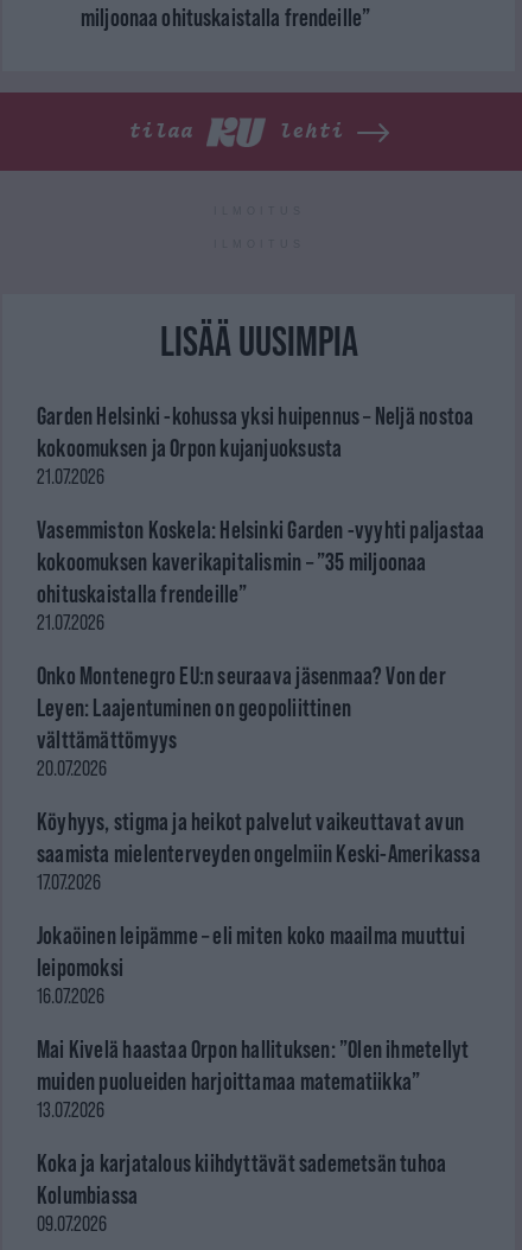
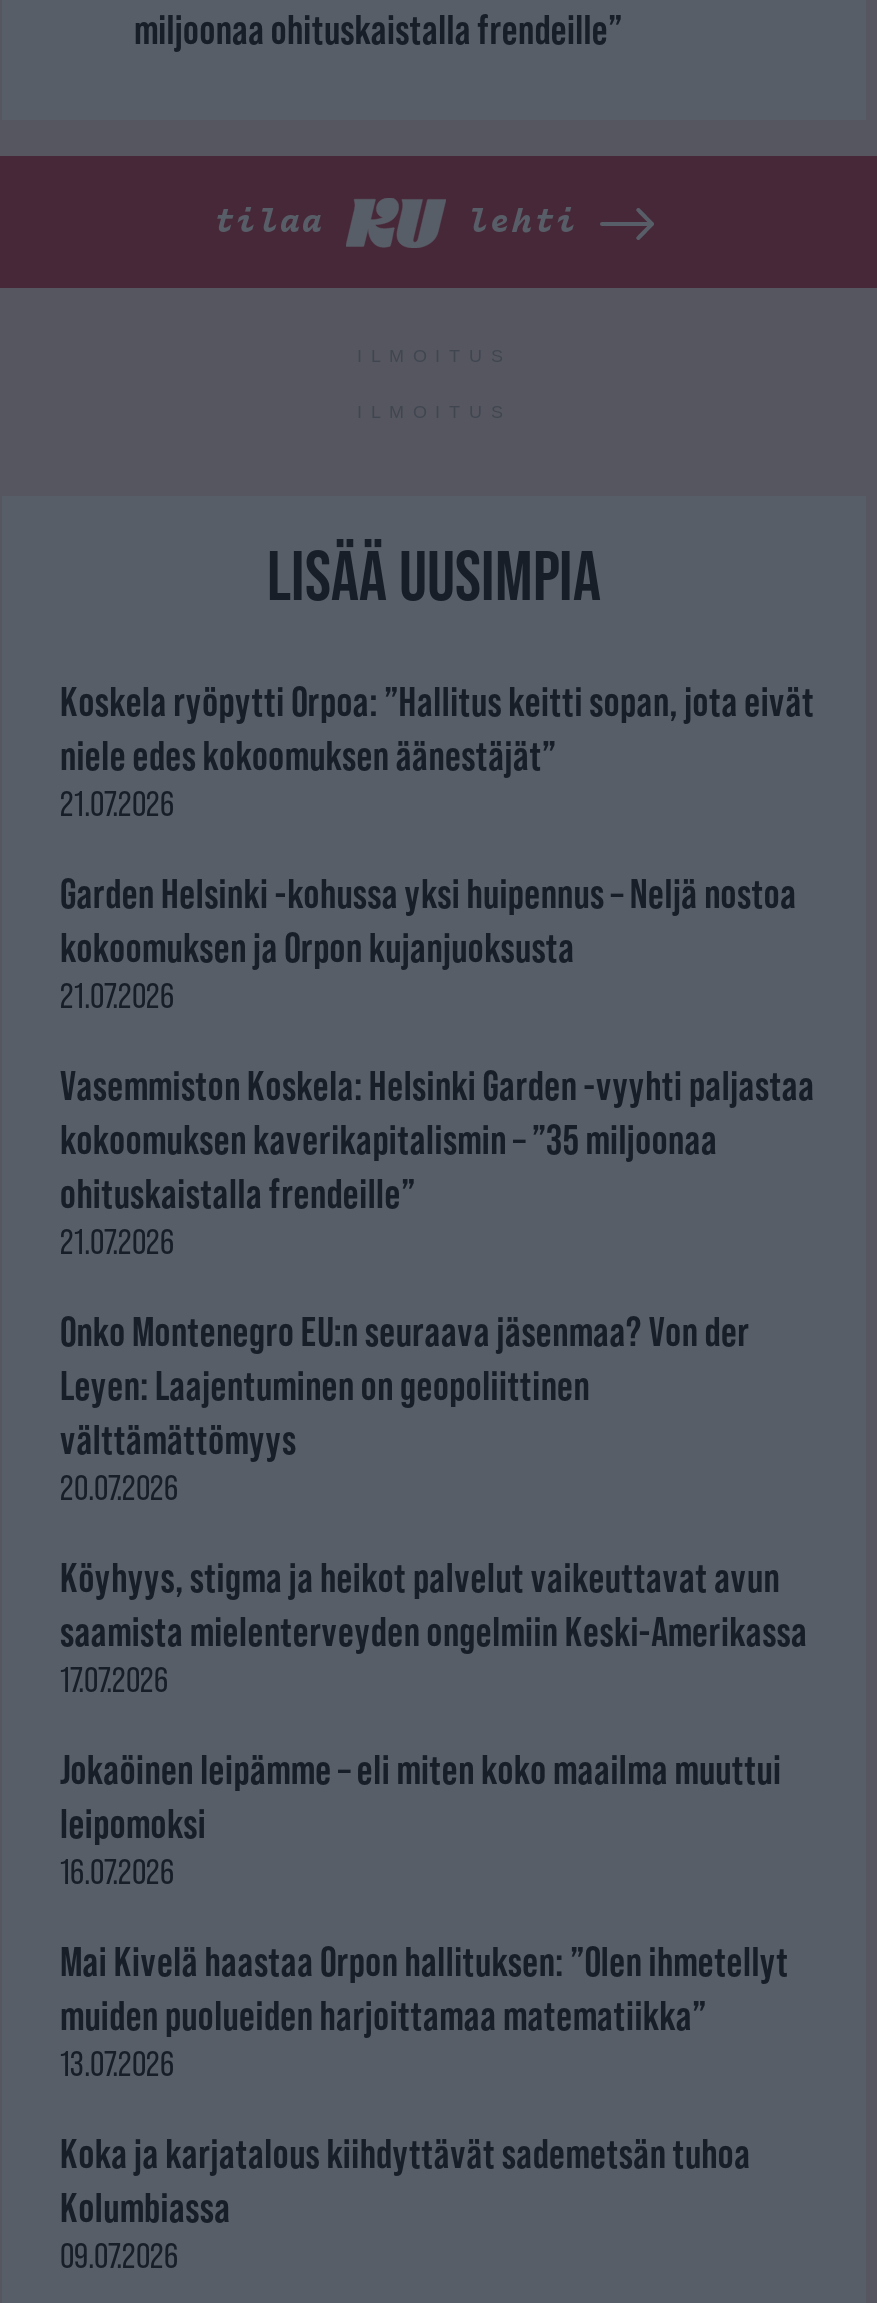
none -> [60,678,814,824] Koskela ryöpytti Orpoa: ”Hallitus keitti sopan, jota eivät | niele edes kokoomuksen äänestäjät” | 21.07.2026

